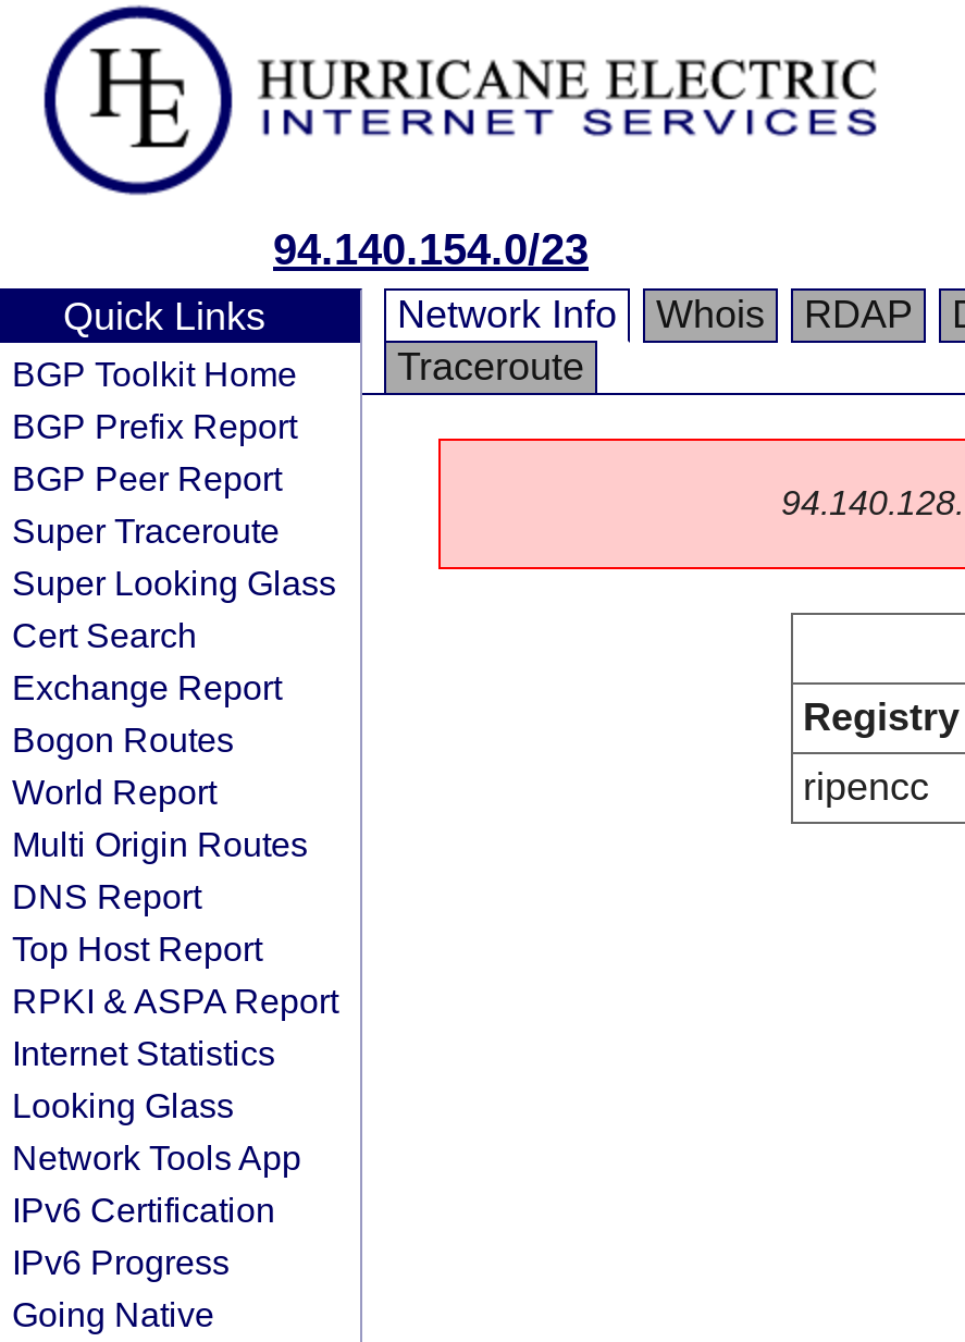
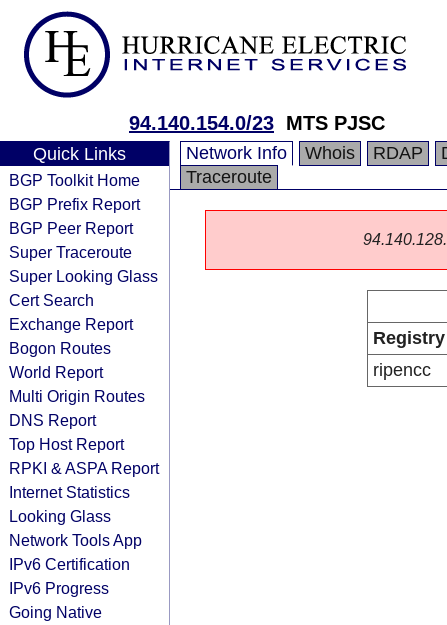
[273,225,589,273] 94.140.154.0/23 -> [129,112,385,134] 94.140.154.0/23 MTS PJSC

